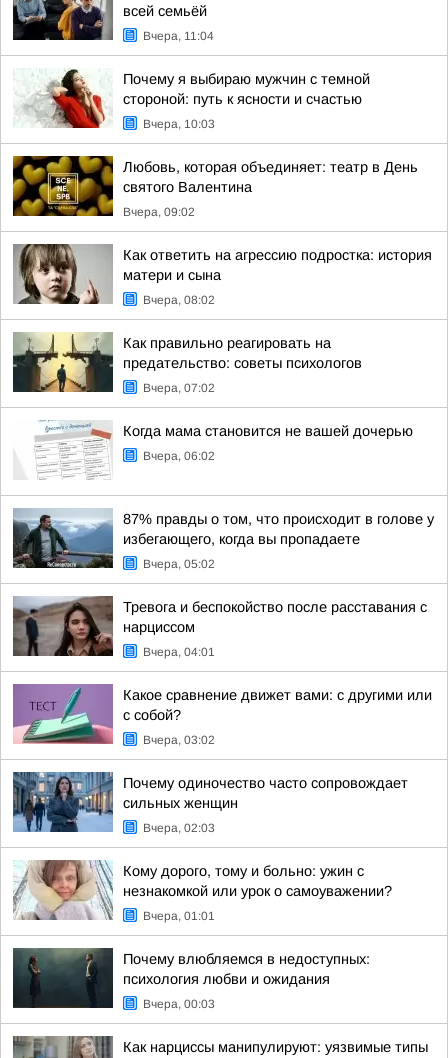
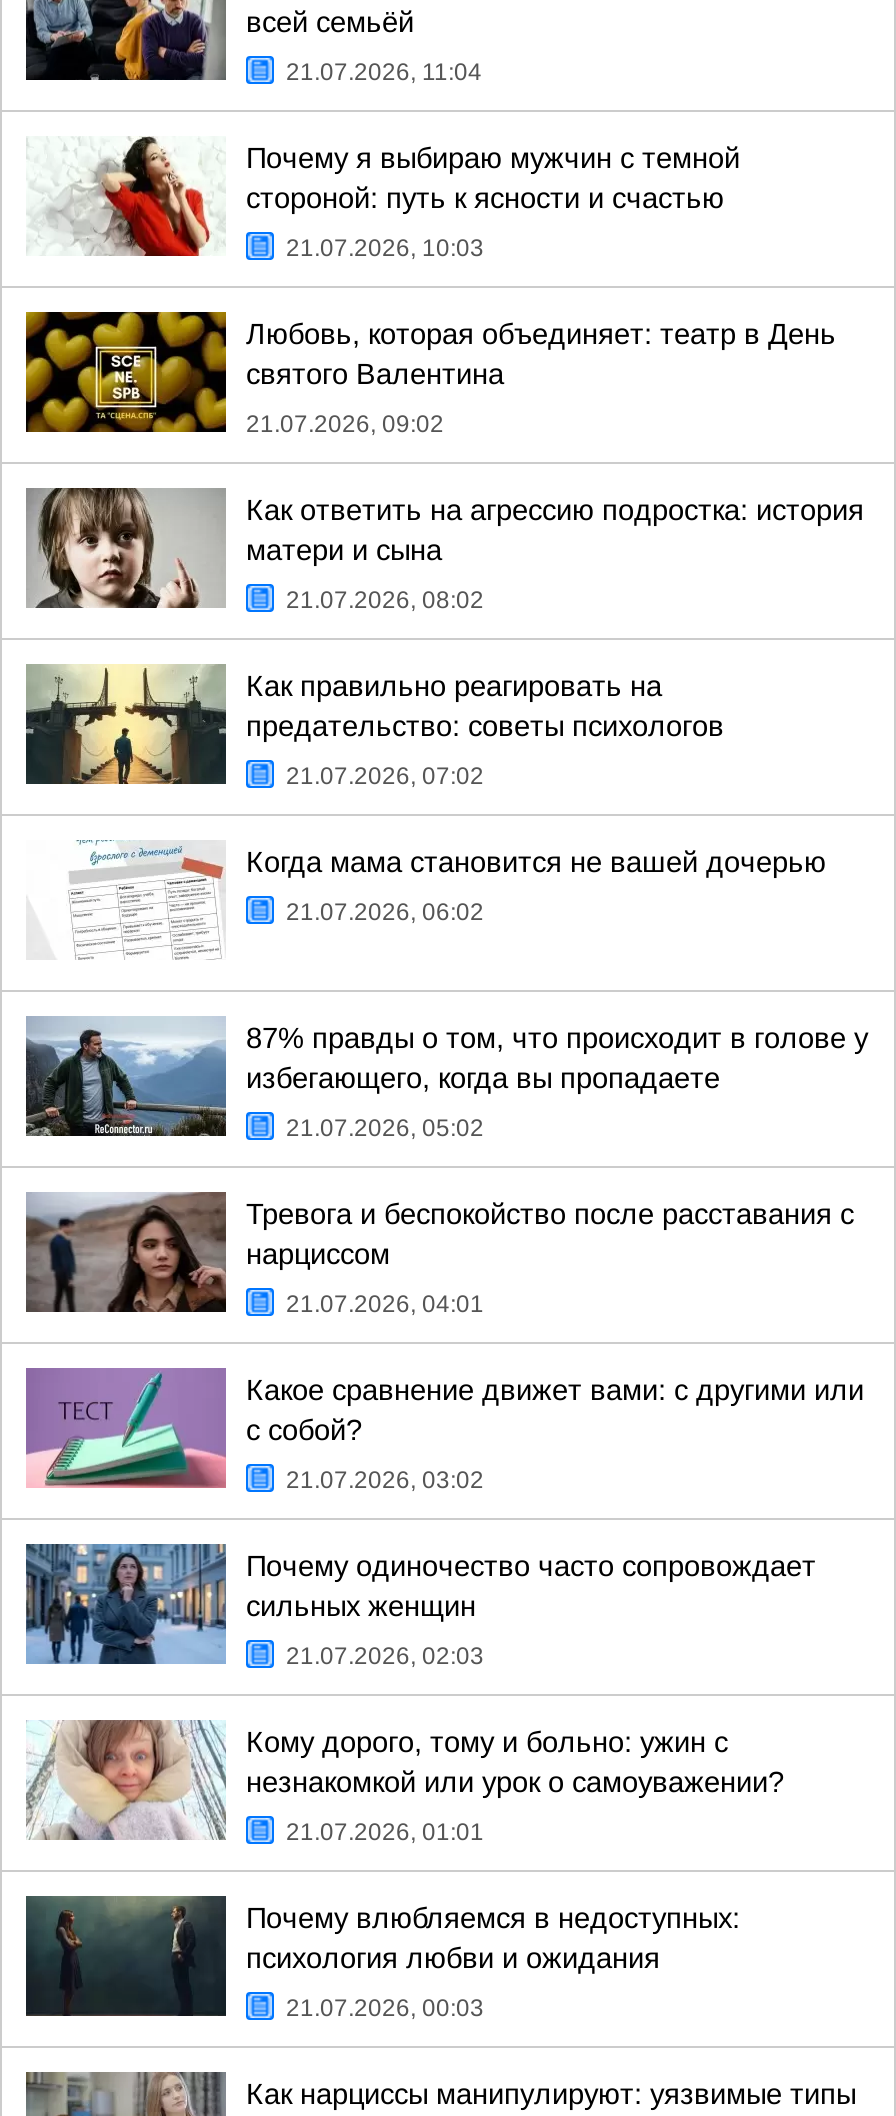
[143,29,214,43] Вчера, 11:04 -> [286,58,482,86] 21.07.2026, 11:04
[143,117,215,131] Вчера, 10:03 -> [286,234,484,262] 21.07.2026, 10:03
[123,205,195,219] Вчера, 09:02 -> [246,410,444,438] 21.07.2026, 09:02
[143,293,215,307] Вчера, 08:02 -> [286,586,484,614] 21.07.2026, 08:02
[143,381,215,395] Вчера, 07:02 -> [286,762,484,790] 21.07.2026, 07:02
[143,449,215,463] Вчера, 06:02 -> [286,898,484,926] 21.07.2026, 06:02
[143,557,215,571] Вчера, 05:02 -> [286,1114,484,1142] 21.07.2026, 05:02
[143,645,215,659] Вчера, 04:01 -> [286,1290,484,1318] 21.07.2026, 04:01
[143,733,215,747] Вчера, 03:02 -> [286,1466,484,1494] 21.07.2026, 03:02
[143,821,215,835] Вчера, 02:03 -> [286,1642,484,1670] 21.07.2026, 02:03
[143,909,215,923] Вчера, 01:01 -> [286,1818,484,1846] 21.07.2026, 01:01
[143,997,215,1011] Вчера, 00:03 -> [286,1994,484,2022] 21.07.2026, 00:03

